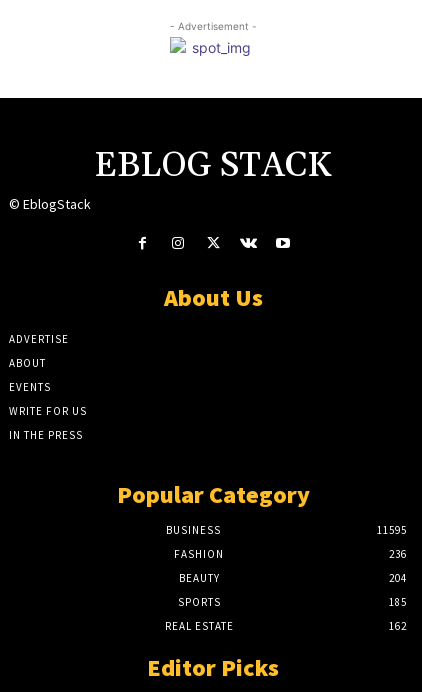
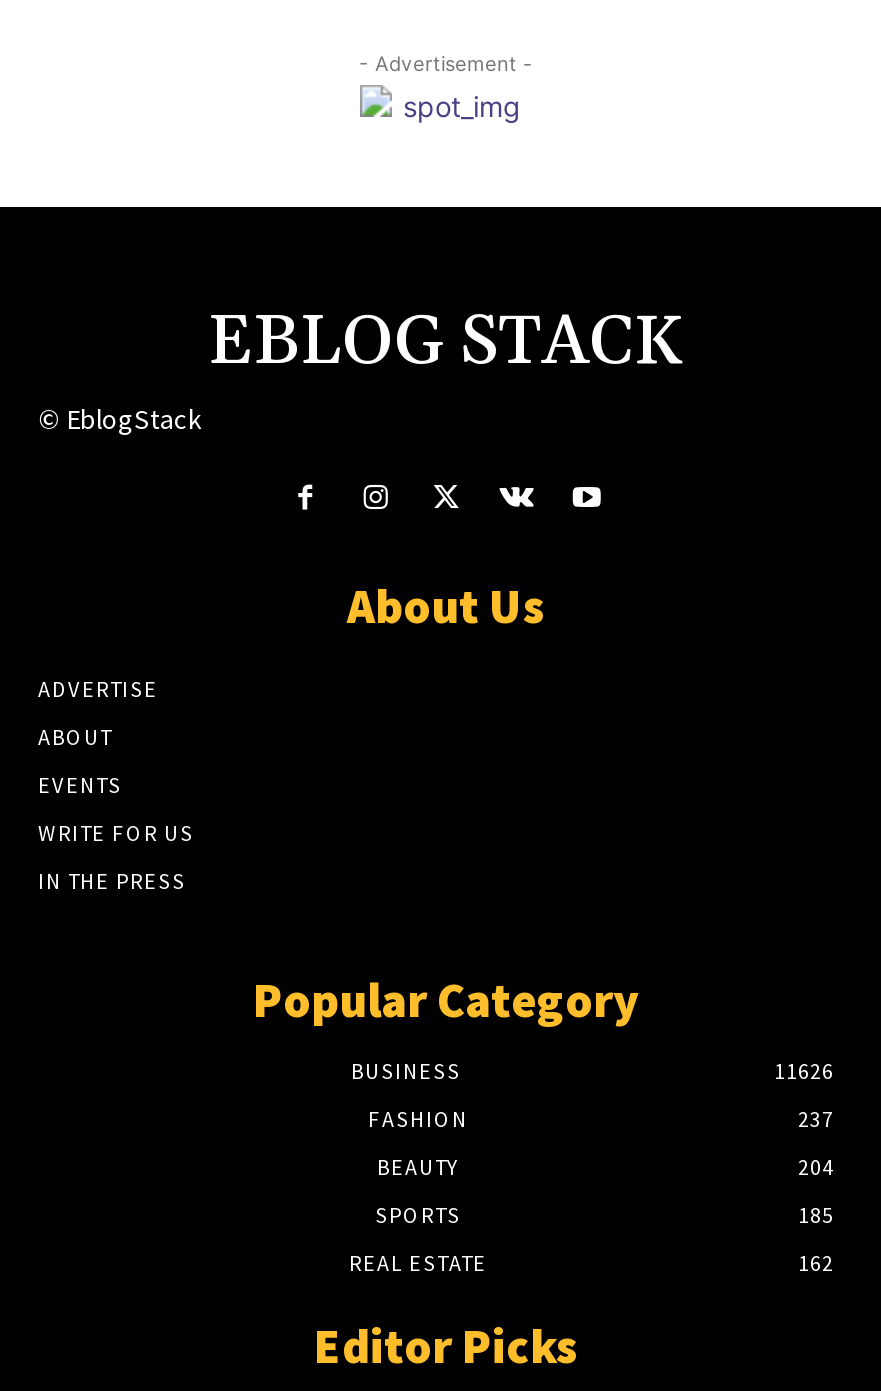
[377,523,407,537] 11595 -> [774,1058,834,1086] 11626
[389,547,407,561] 236 -> [798,1106,834,1134] 237

